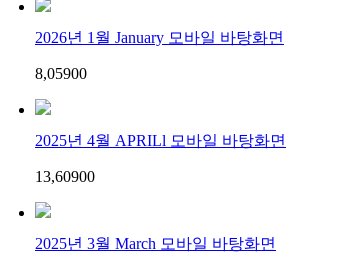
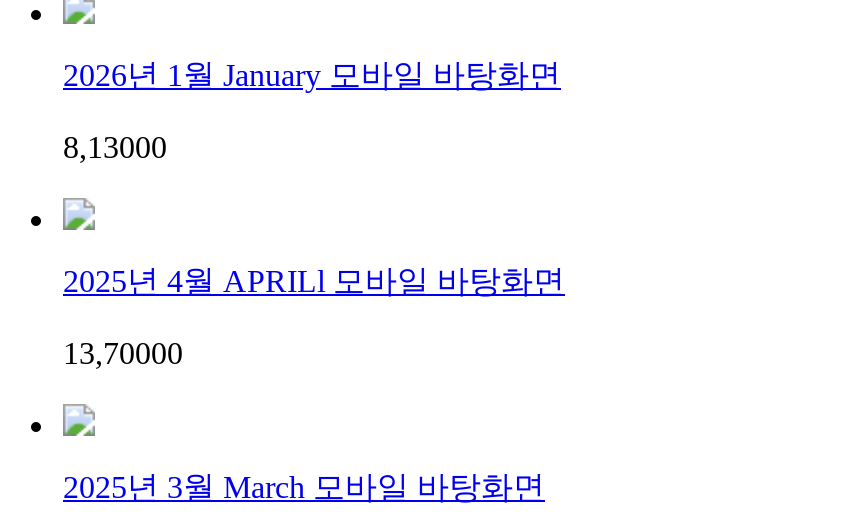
[35,65,87,82] 8,05900 -> [63,130,167,164] 8,13000
[35,168,95,185] 13,60900 -> [63,336,183,370] 13,70000

